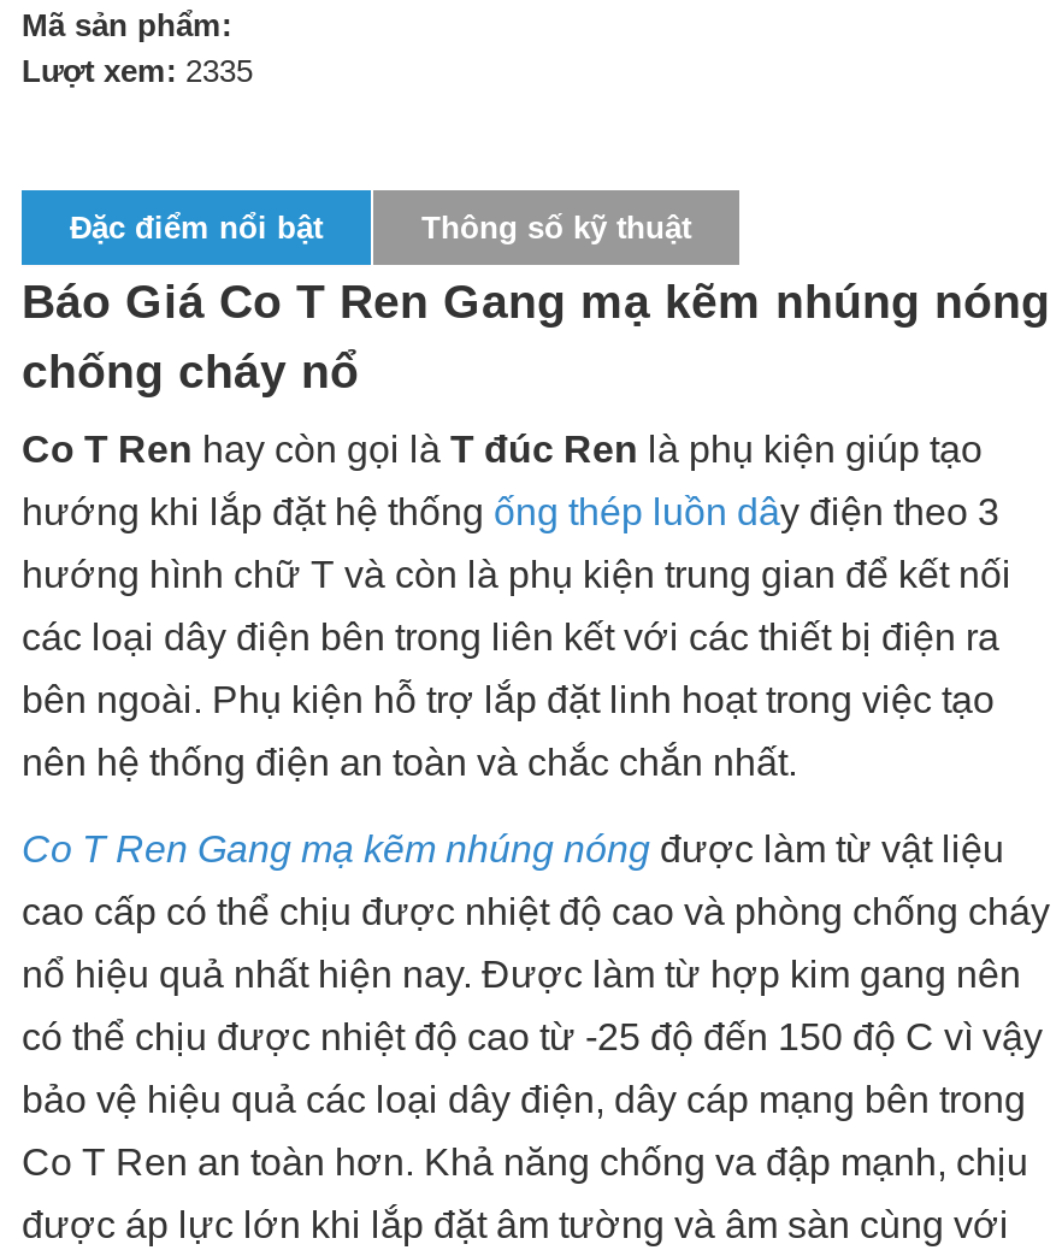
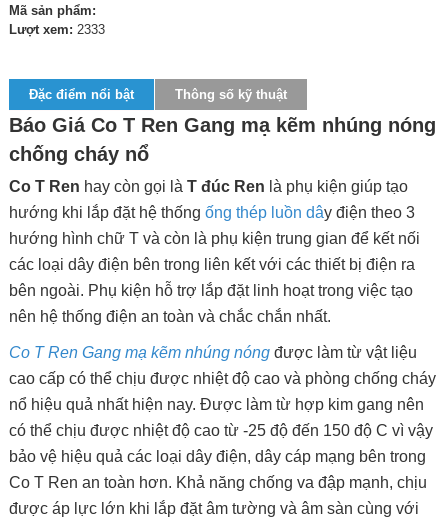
[22,53,253,89] Lượt xem: 2335 -> [9,22,105,37] Lượt xem: 2333

